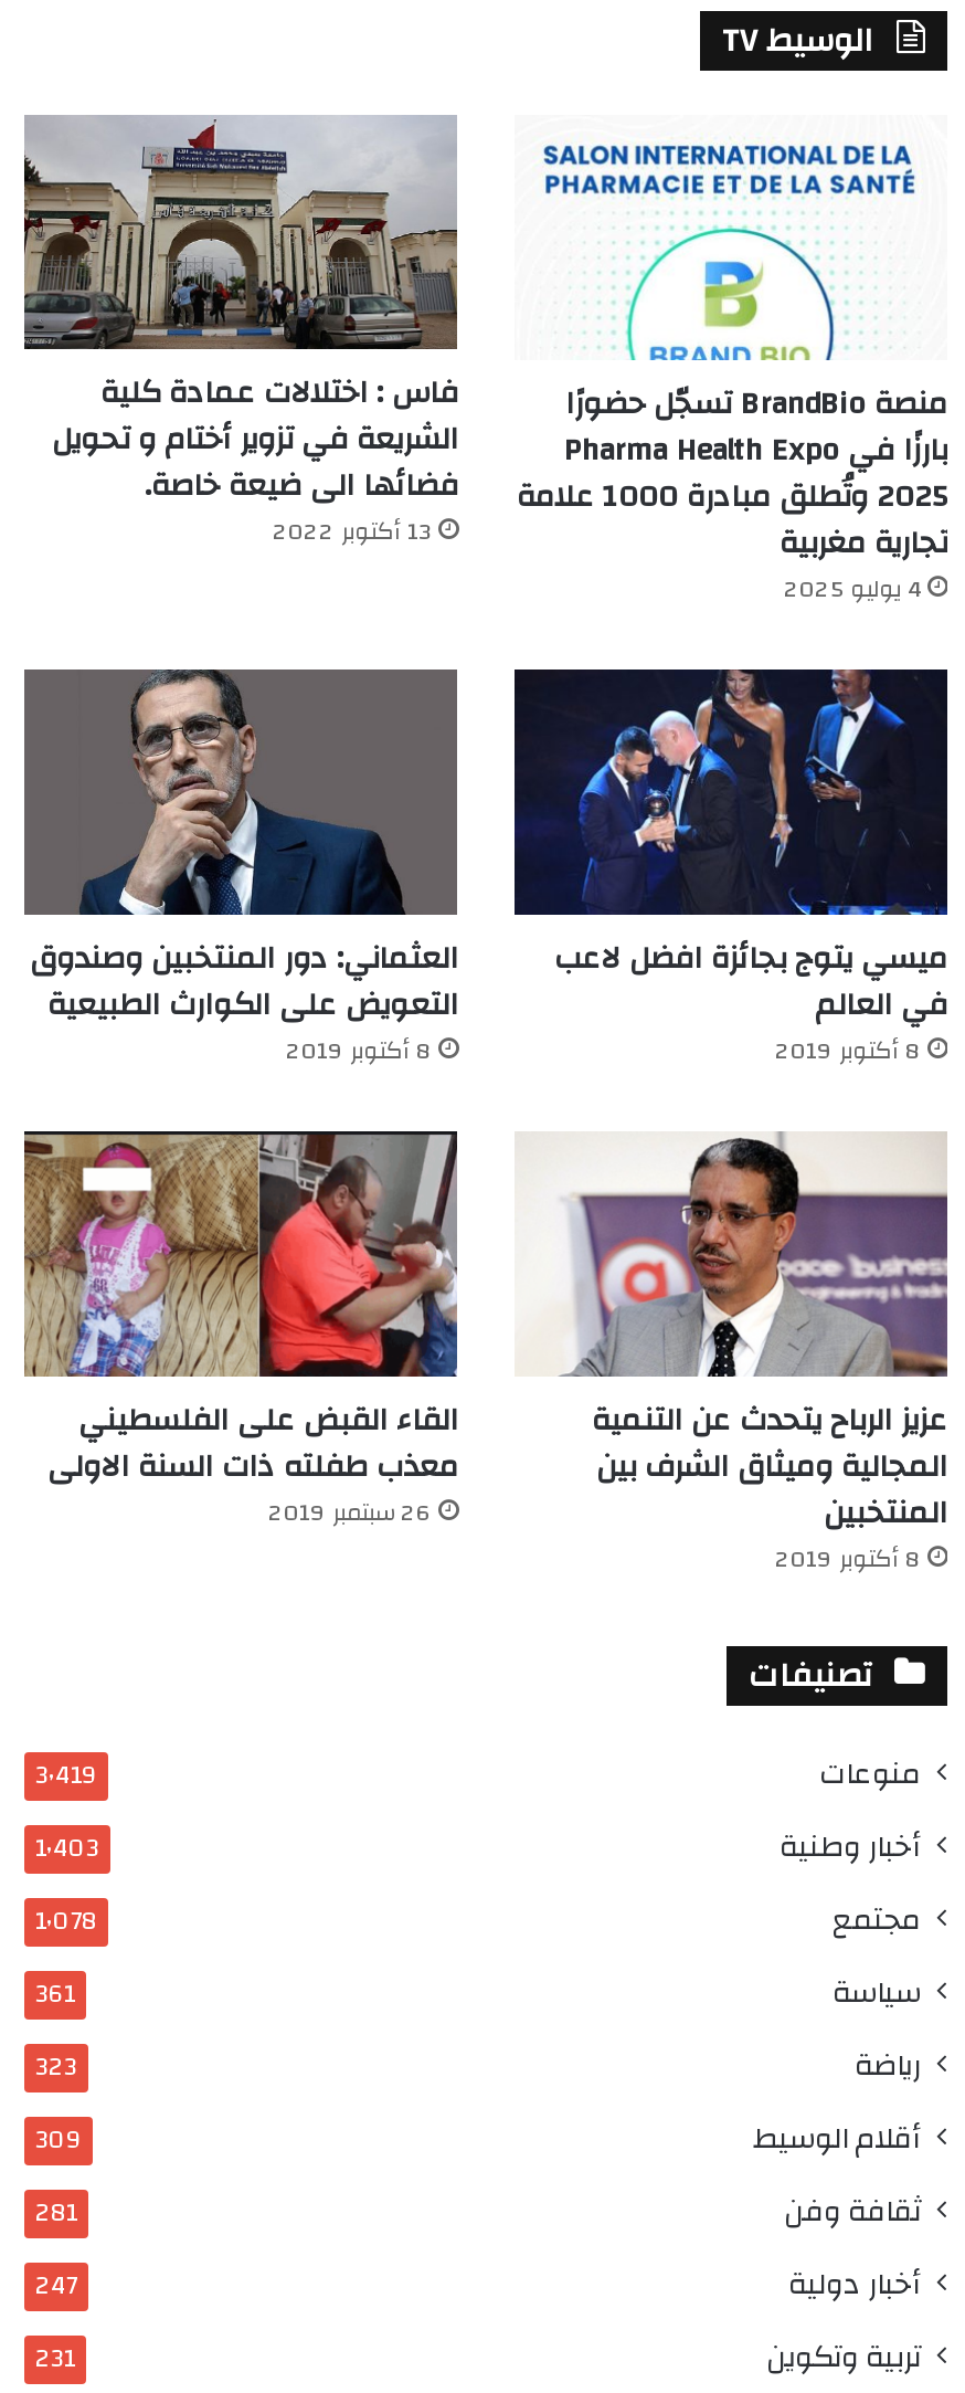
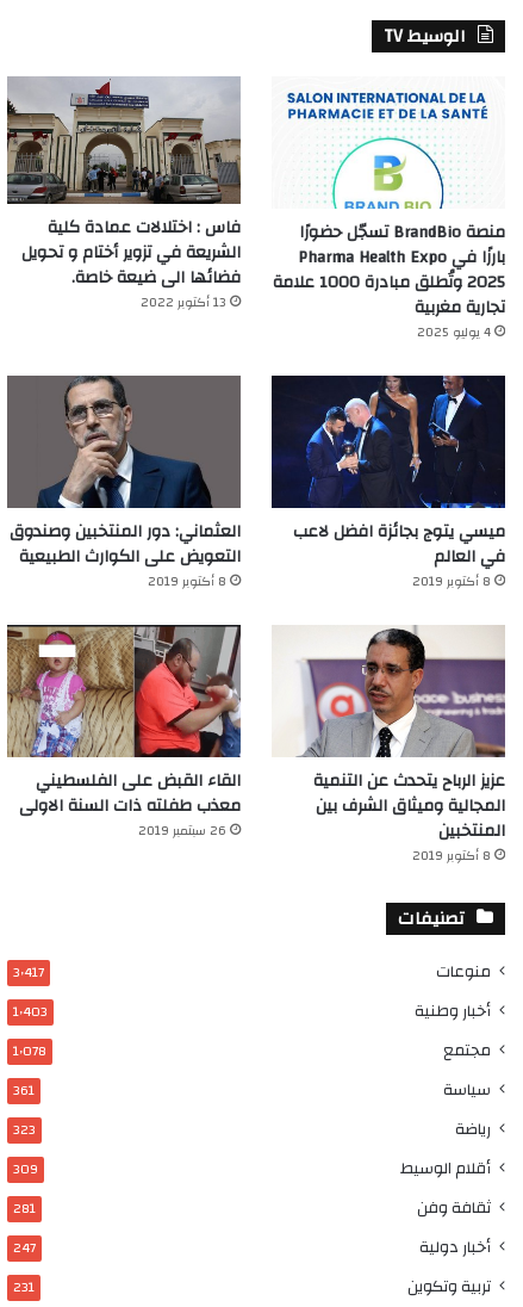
[35,1752,97,1798] 3٬419 -> [13,960,44,985] 3٬417

